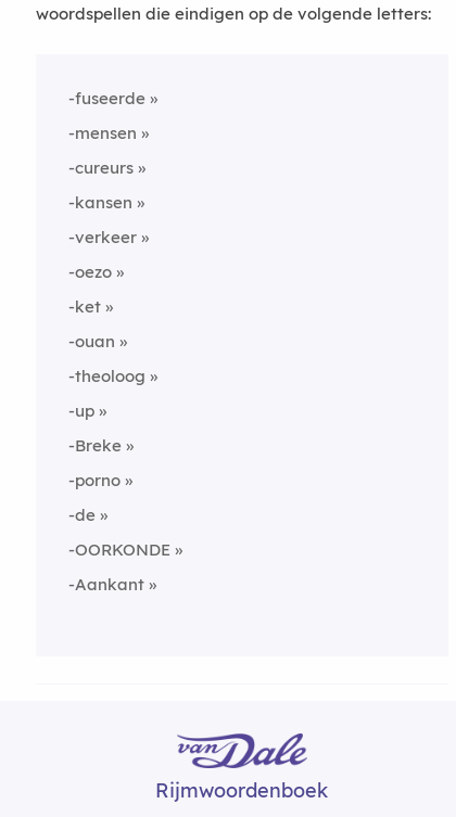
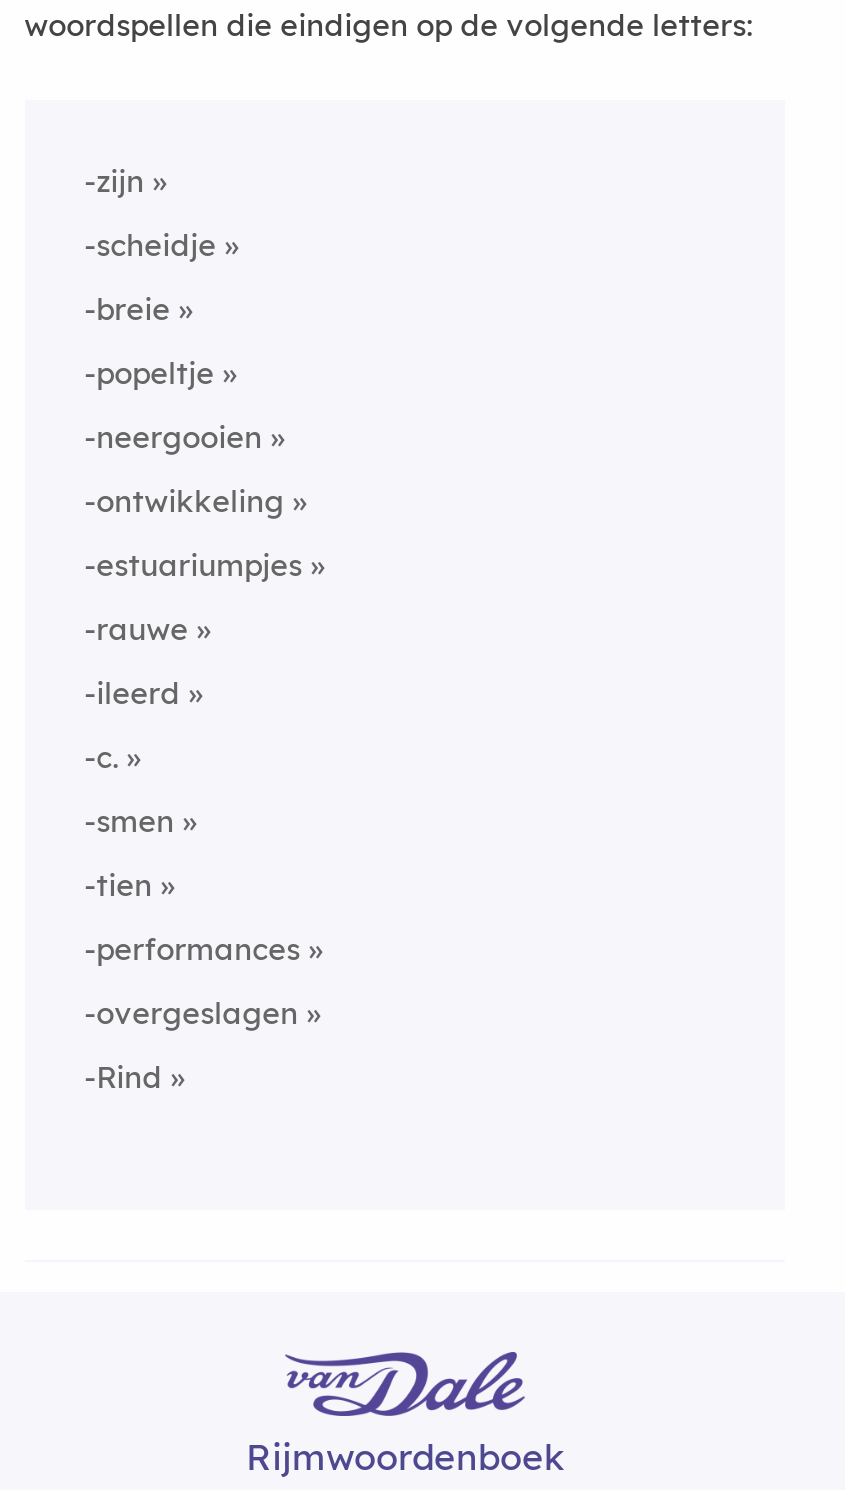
[68,88,145,108] -fuseerde -> [84,162,144,200] -zijn
[68,123,136,143] -mensen -> [84,226,216,264] -scheidje
[68,157,133,178] -cureurs -> [84,290,170,328] -breie
[68,192,132,213] -kansen -> [84,354,214,392] -popeltje
[68,227,136,247] -verkeer -> [84,418,262,456] -neergooien
[68,261,111,282] -oezo -> [84,482,284,520] -ontwikkeling
[68,296,101,317] -ket -> [84,546,302,584] -estuariumpjes
[68,331,115,352] -ouan -> [84,610,188,648] -rauwe
[68,366,145,386] -theoloog -> [84,674,180,712] -ileerd
[68,400,94,421] -up -> [84,738,118,776] -c.
[68,435,121,456] -Breke -> [84,802,174,840] -smen
[68,470,120,490] -porno -> [84,866,152,904] -tien
[68,505,95,525] -de -> [84,930,300,968] -performances
[68,539,170,560] -OORKONDE -> [84,994,298,1032] -overgeslagen
[68,574,144,595] -Aankant -> [84,1058,162,1096] -Rind

